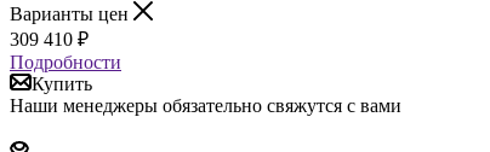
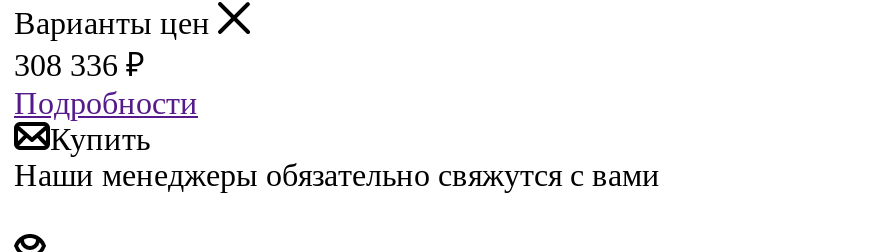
[10,29,89,49] 309 410 ₽ -> [14,48,144,82] 308 336 ₽

